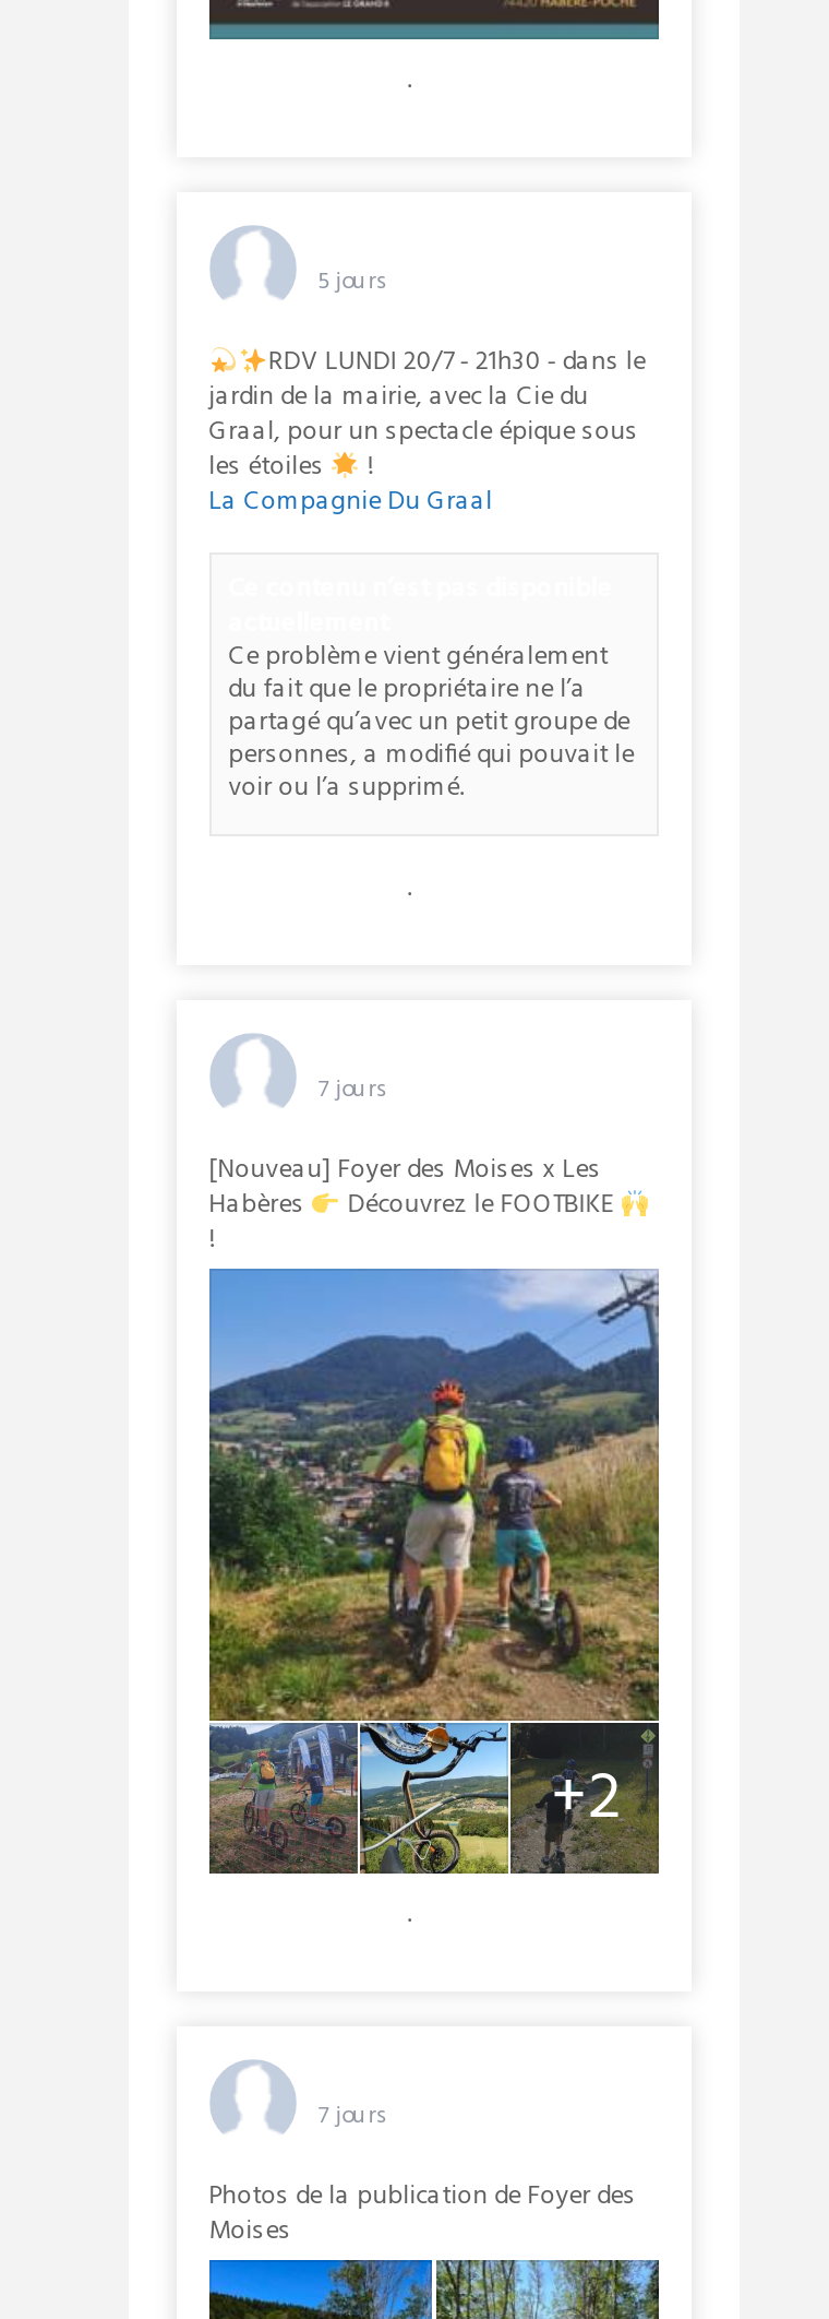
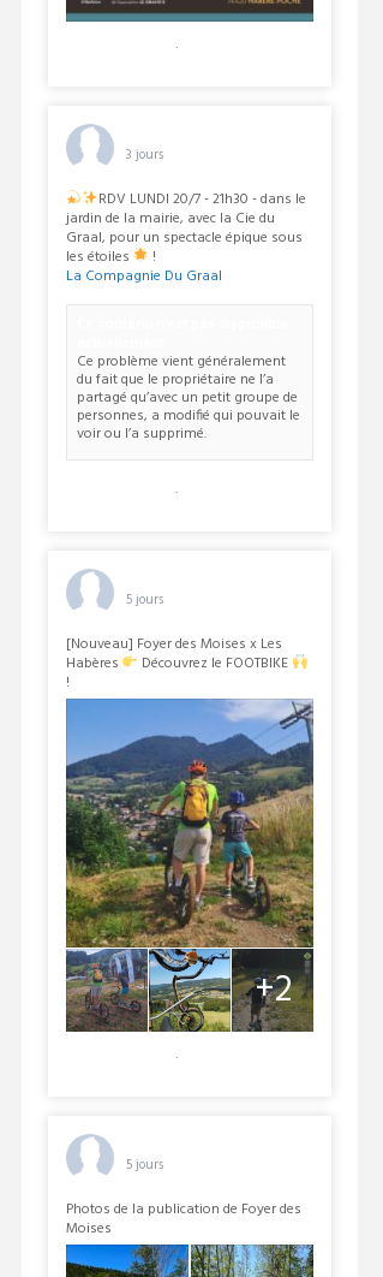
[318,262,385,302] 5 jours -> [126,145,163,166] 3 jours
[318,1070,385,1110] 7 jours -> [126,589,163,611] 5 jours
[318,2096,385,2136] 7 jours -> [126,1154,163,1176] 5 jours

